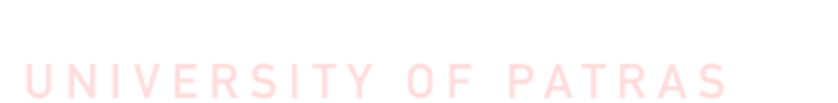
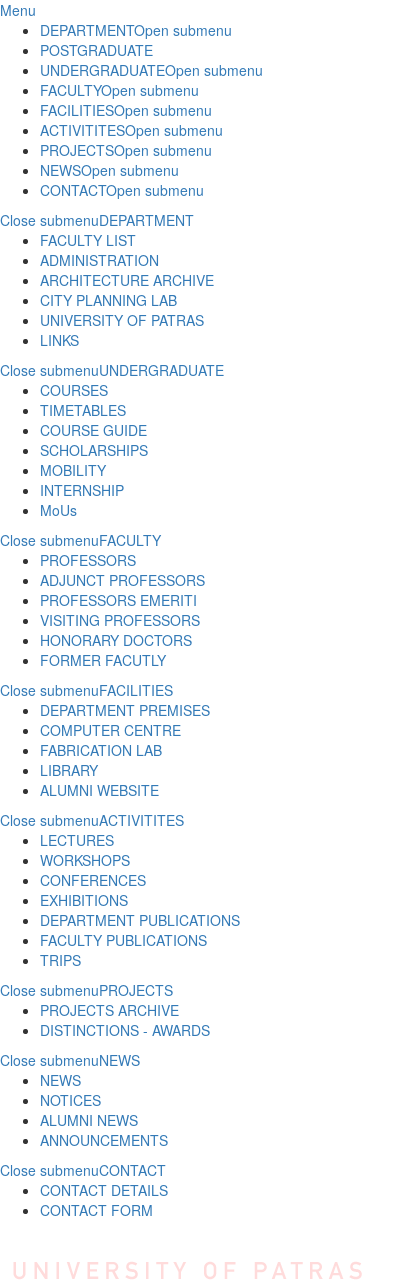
none -> [0,0,263,1220] Menu | DEPARTMENTOpen submenu | POSTGRADUATE | UNDERGRADUATEOpen submenu | FACULTYOpen submenu | FACILITIESOpen submenu | ACTIVITITESOpen submenu | PROJECTSOpen submenu | NEWSOpen submenu | CONTACTOpen submenu | Close submenuDEPARTMENT | FACULTY LIST | ADMINISTRATION | ARCHITECTURE ARCHIVE | CITY PLANNING LAB | UNIVERSITY OF PATRAS | LINKS | Close submenuUNDERGRADUATE | COURSES | TIMETABLES | COURSE GUIDE | SCHOLARSHIPS | MOBILITY | INTERNSHIP | MoUs | Close submenuFACULTY | PROFESSORS | ADJUNCT PROFESSORS | PROFESSORS EMERITI | VISITING PROFESSORS | HONORARY DOCTORS | FORMER FACUTLY | Close submenuFACILITIES | DEPARTMENT PREMISES | COMPUTER CENTRE | FABRICATION LAB | LIBRARY | ALUMNI WEBSITE | Close submenuACTIVITITES | LECTURES | WORKSHOPS | CONFERENCES | EXHIBITIONS | DEPARTMENT PUBLICATIONS | FACULTY PUBLICATIONS | TRIPS | Close submenuPROJECTS | PROJECTS ARCHIVE | DISTINCTIONS - AWARDS | Close submenuNEWS | NEWS | NOTICES | ALUMNI NEWS | ANNOUNCEMENTS | Close submenuCONTACT | CONTACT DETAILS | CONTACT FORM

